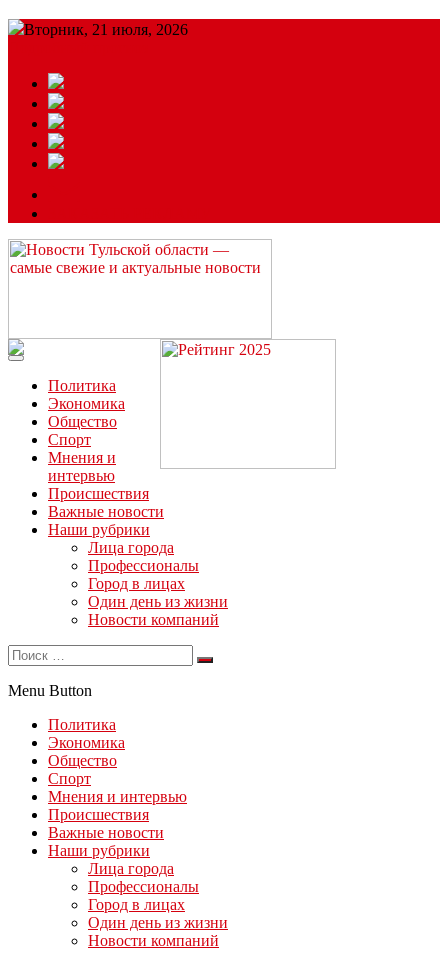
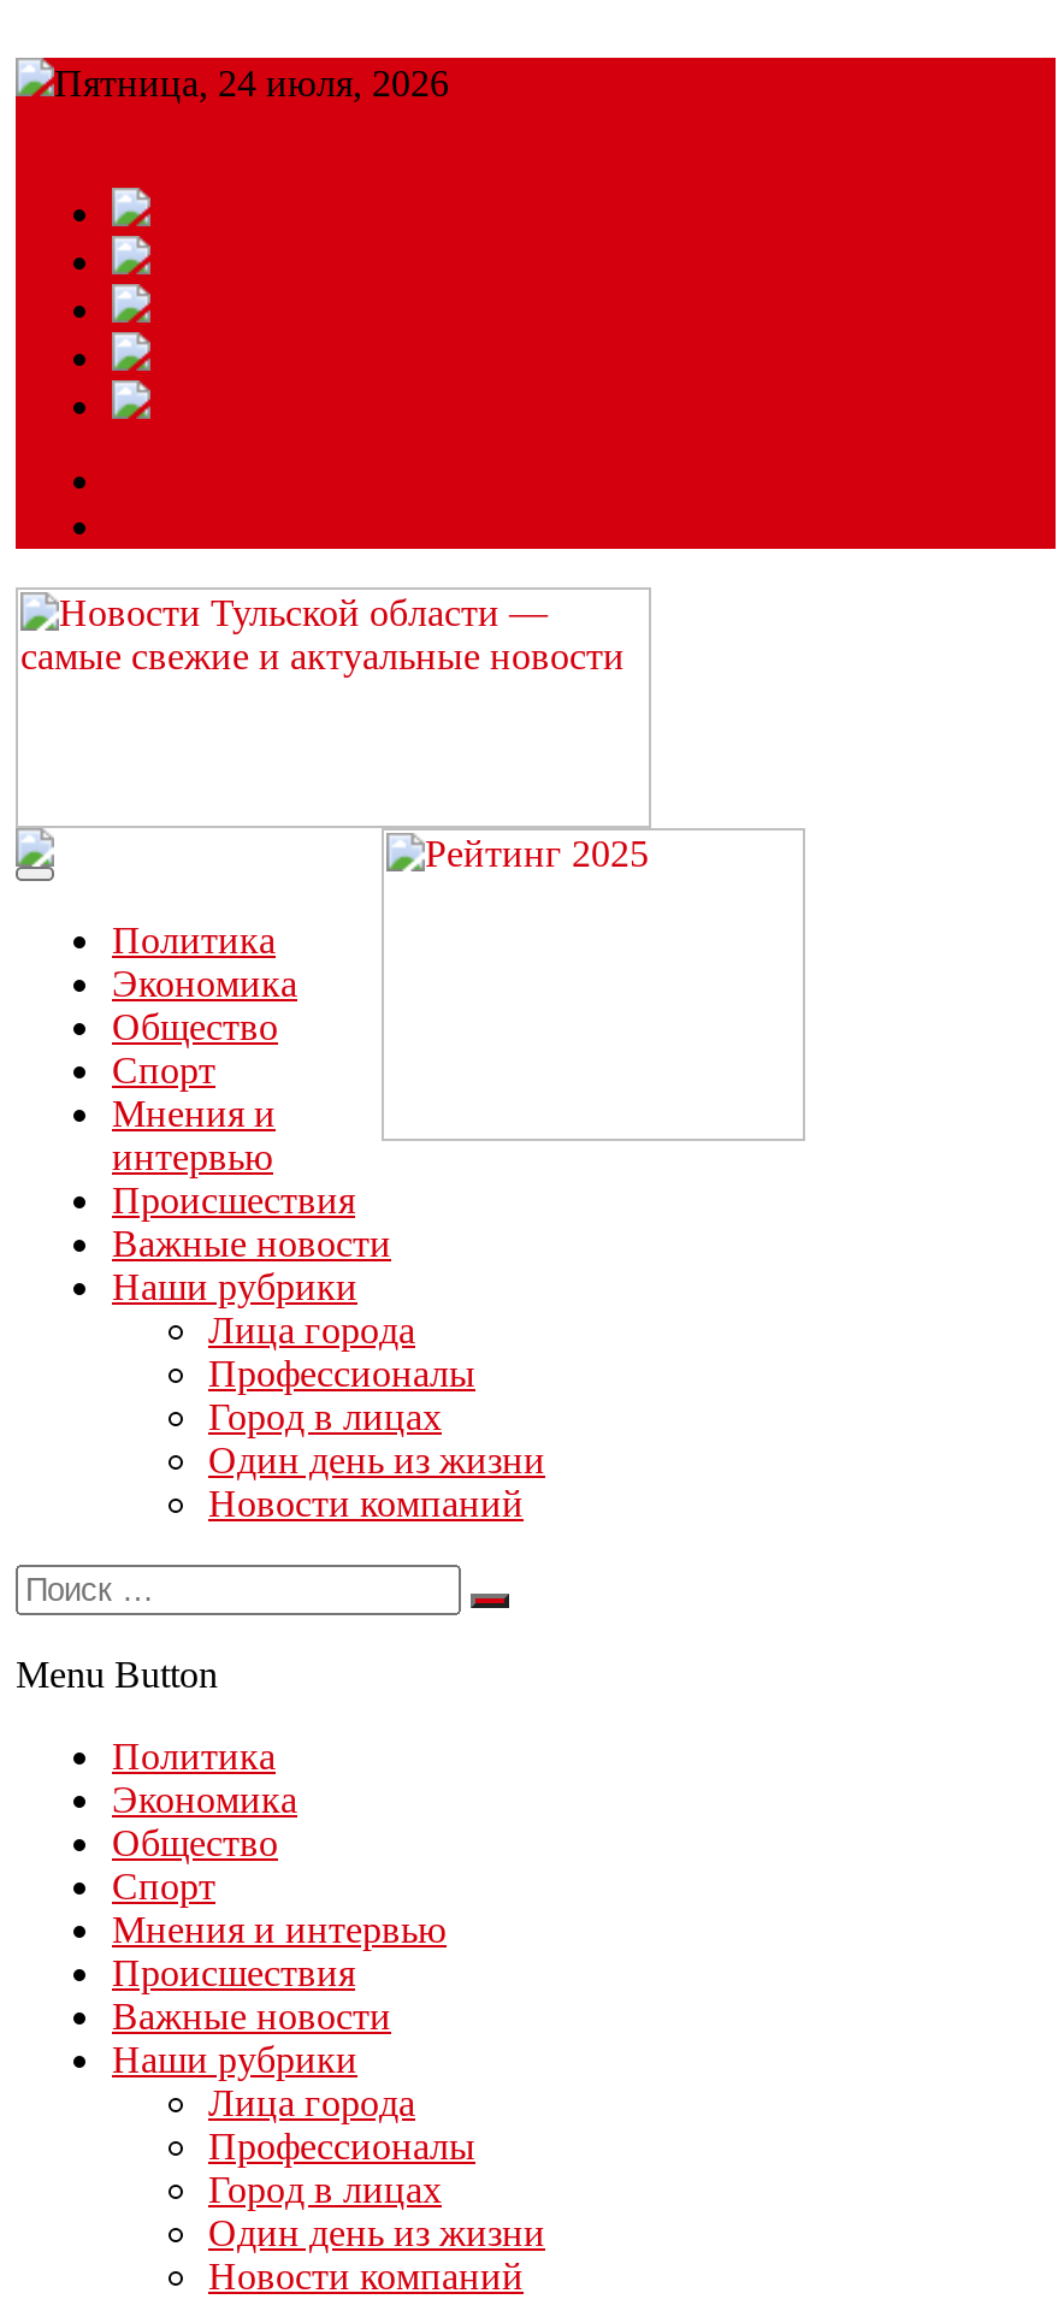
[24,21,188,38] Вторник, 21 июля, 2026 -> [54,63,449,104] Пятница, 24 июля, 2026

